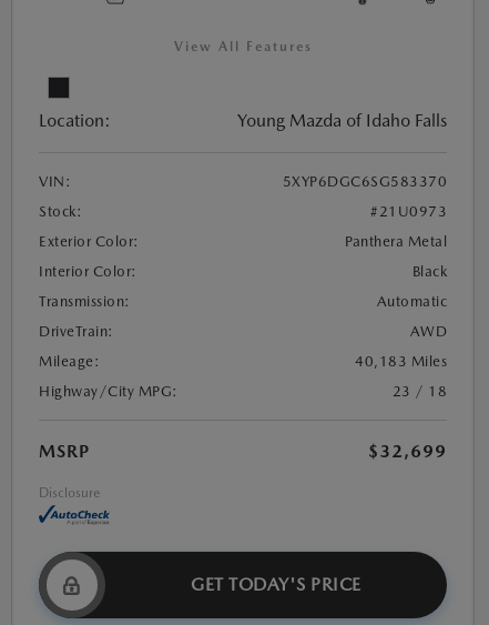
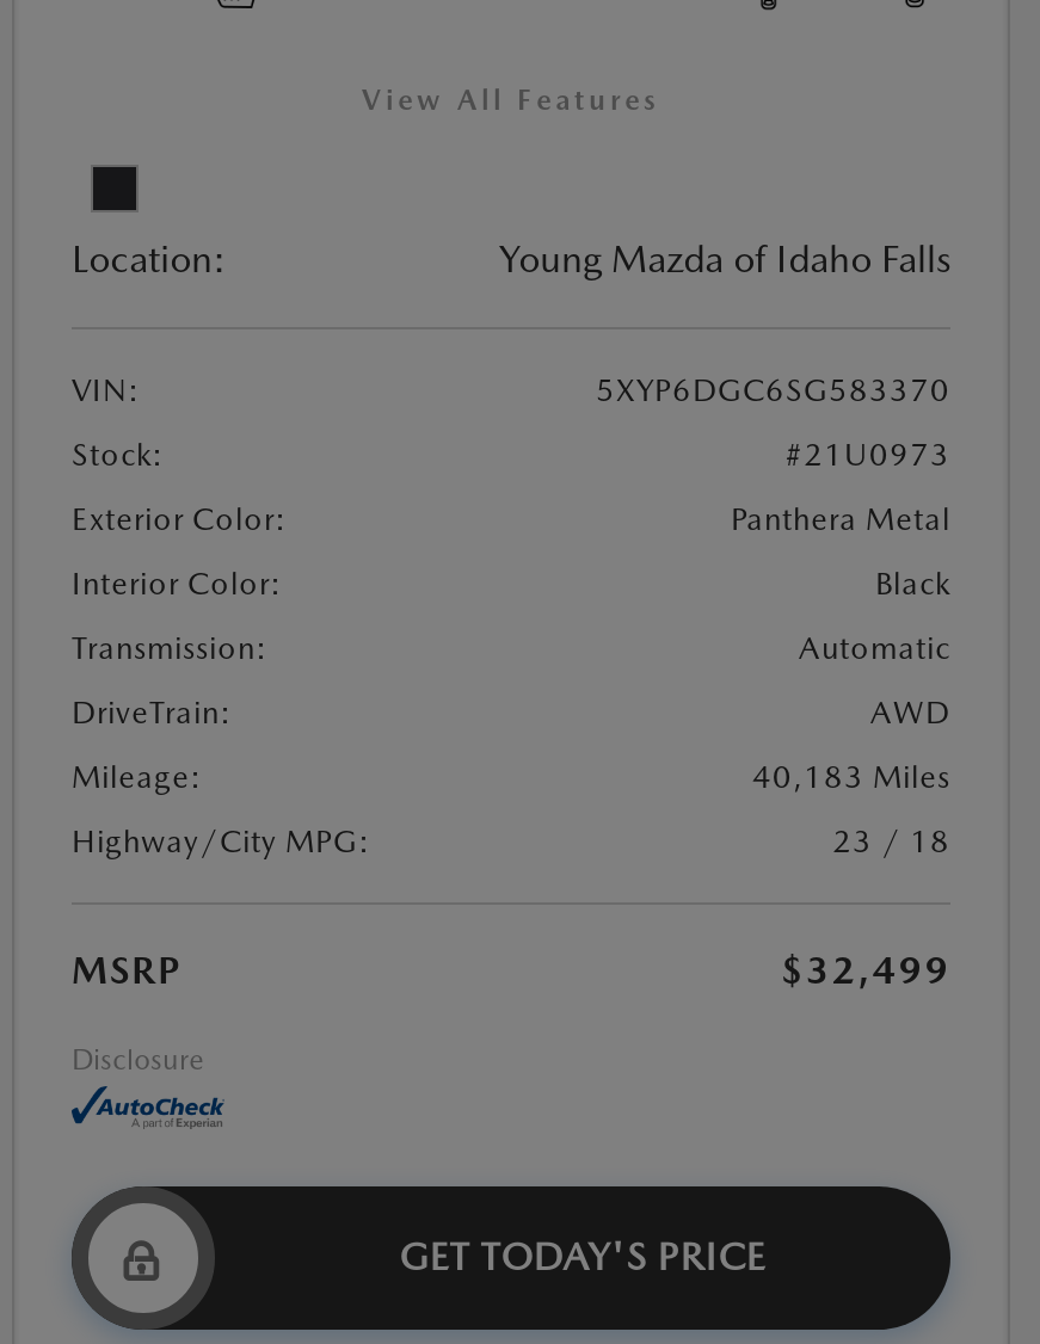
[368,441,447,462] $32,699 -> [781,947,950,993] $32,499

